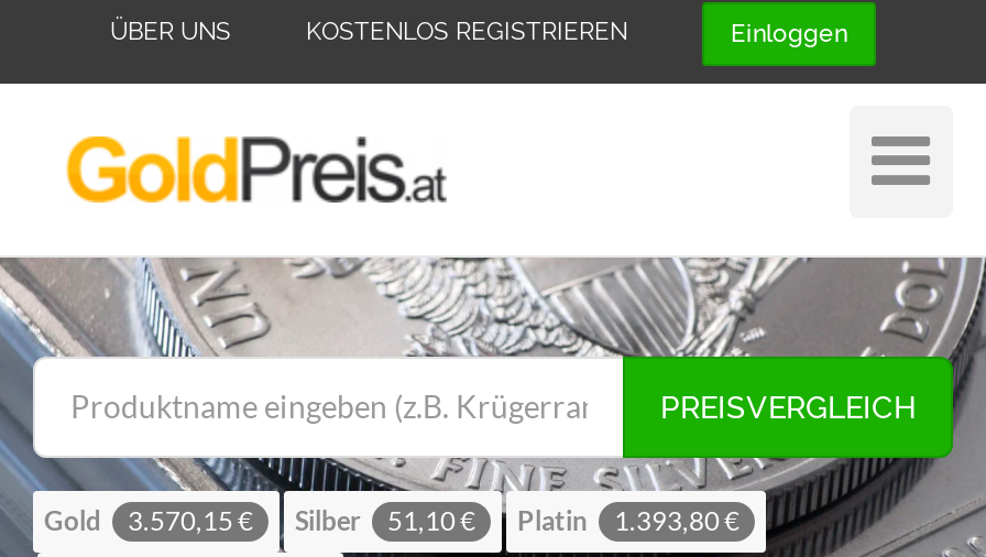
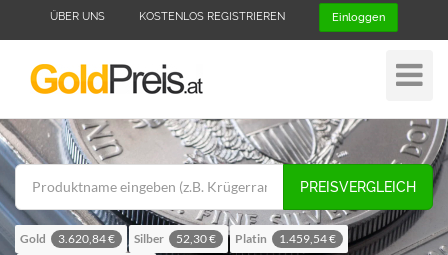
[128,505,253,538] 3.570,15 € -> [58,231,115,246] 3.620,84 €
[387,505,475,538] 51,10 € -> [176,231,216,246] 52,30 €
[614,505,739,538] 1.393,80 € -> [279,231,336,246] 1.459,54 €

